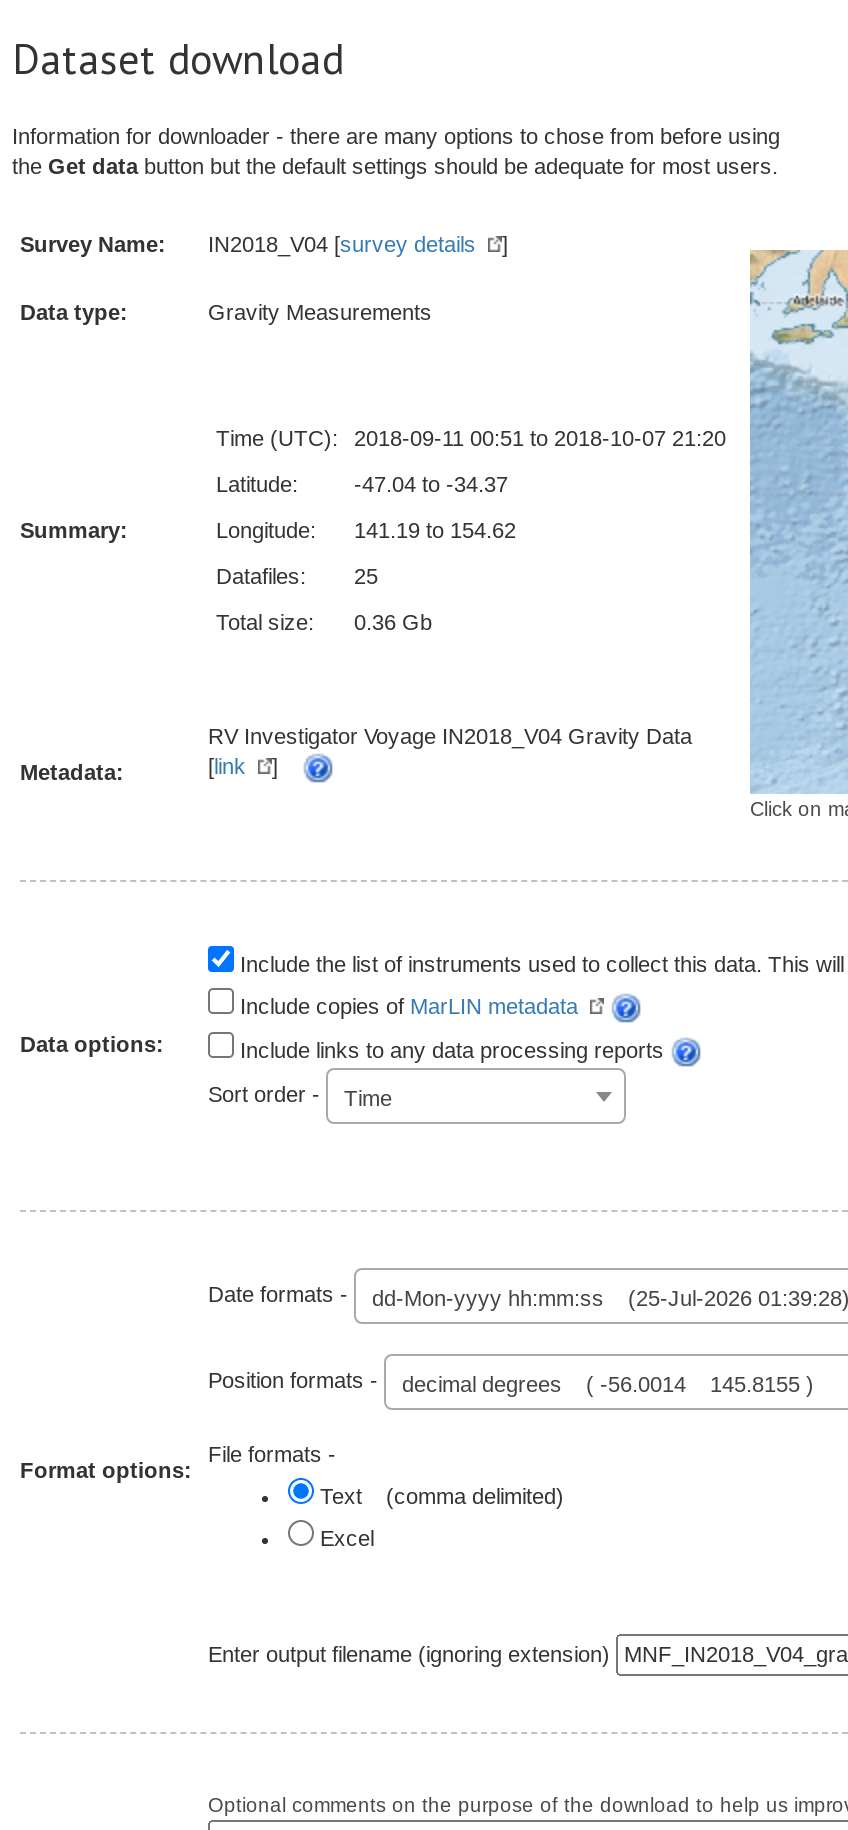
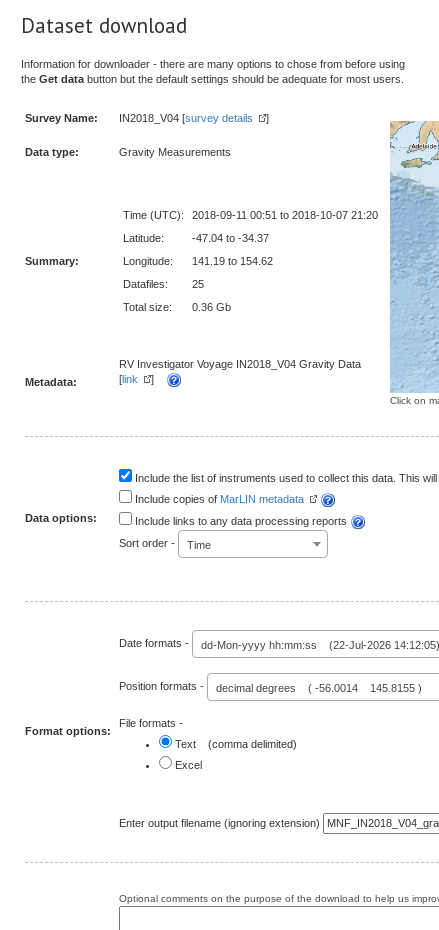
[372,1286,848,1310] dd-Mon-yyyy hh:mm:ss (25-Jul-2026 01:39:28) -> [201,639,439,651] dd-Mon-yyyy hh:mm:ss (22-Jul-2026 14:12:05)

